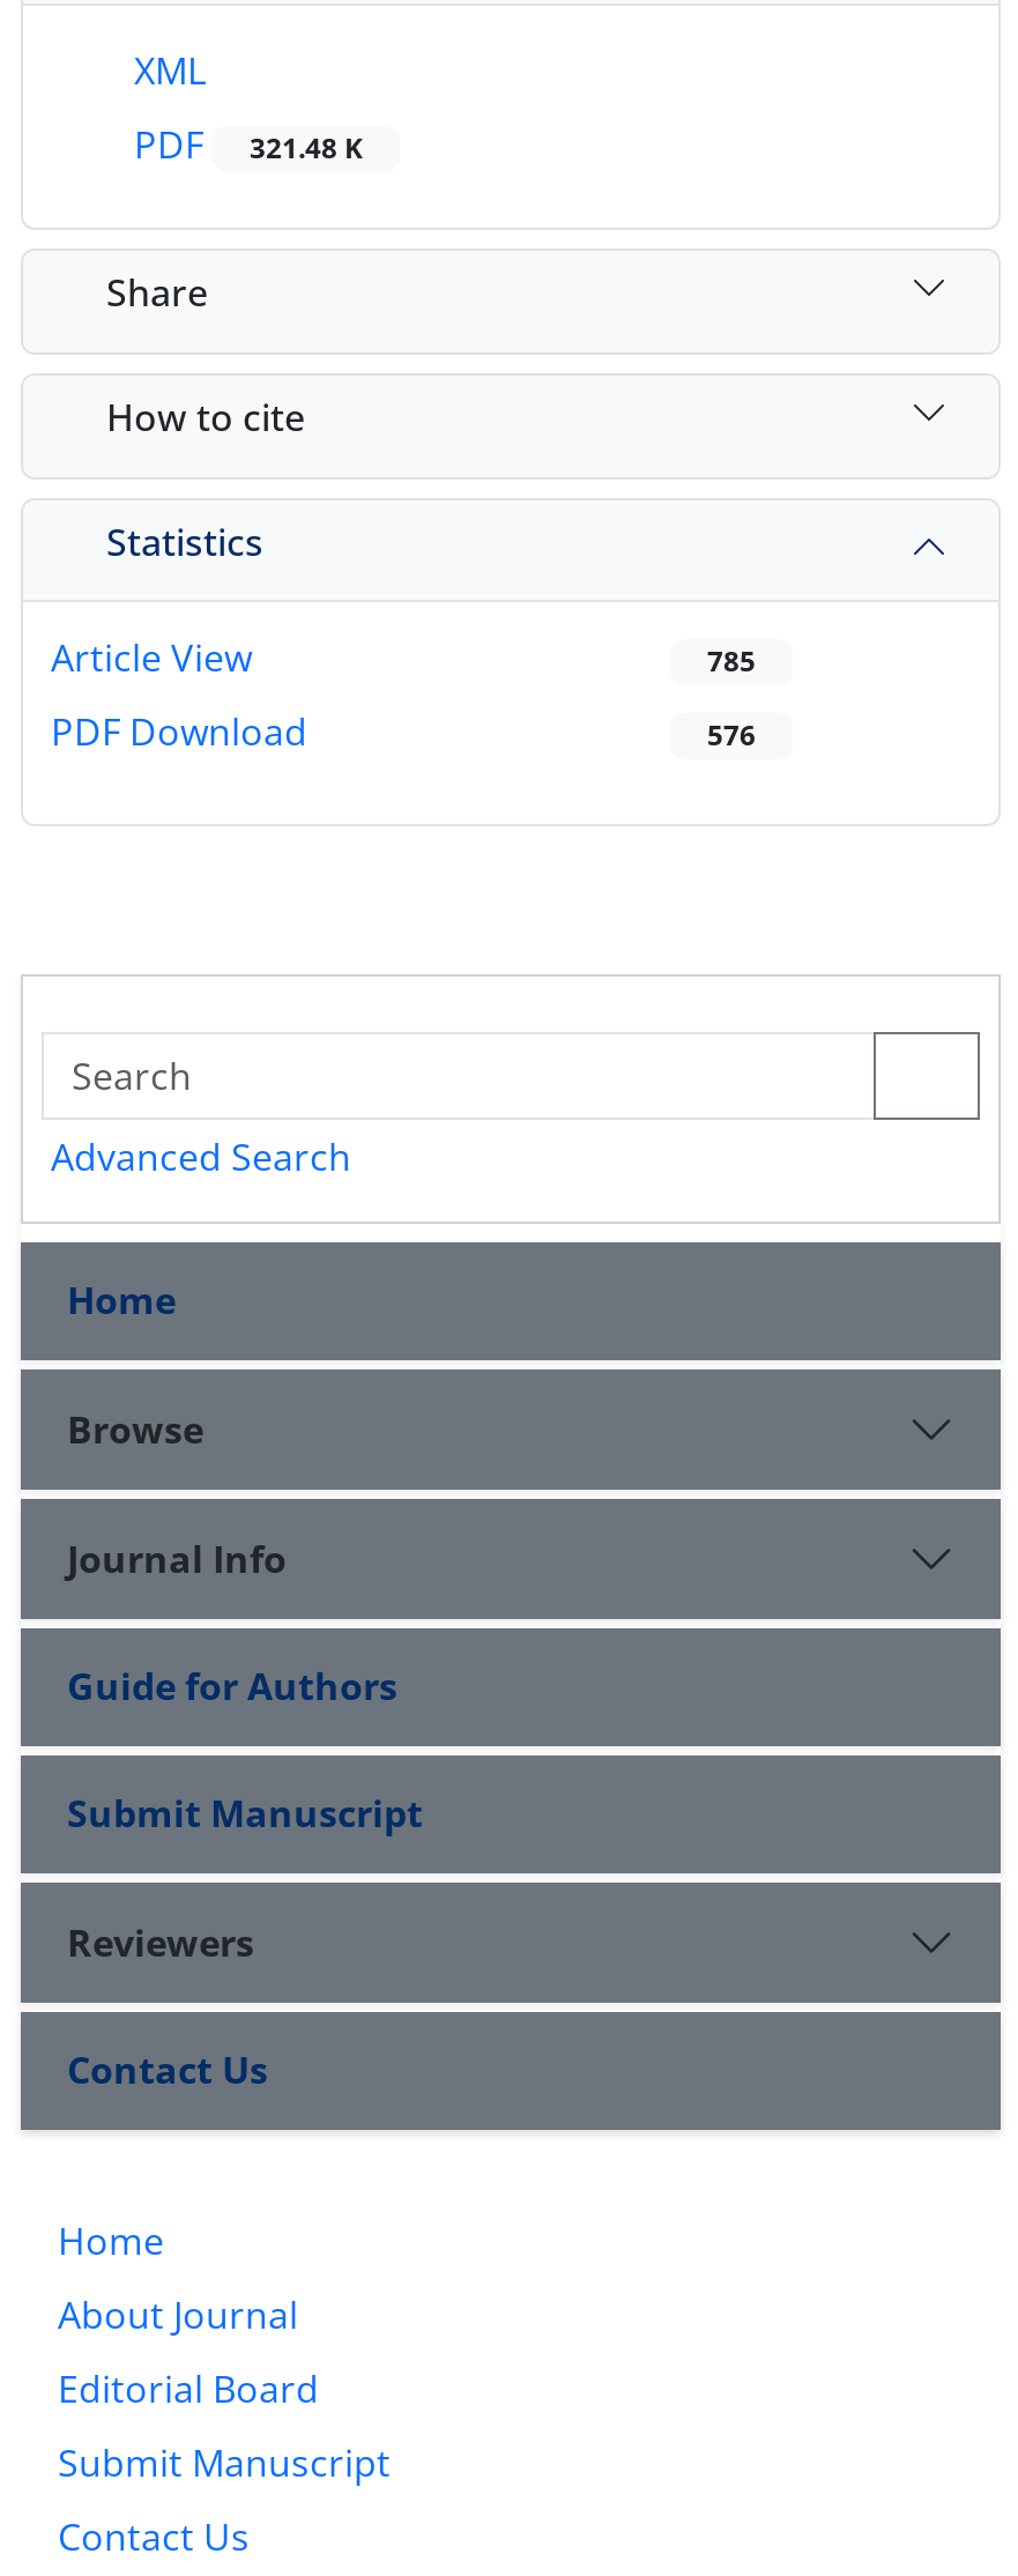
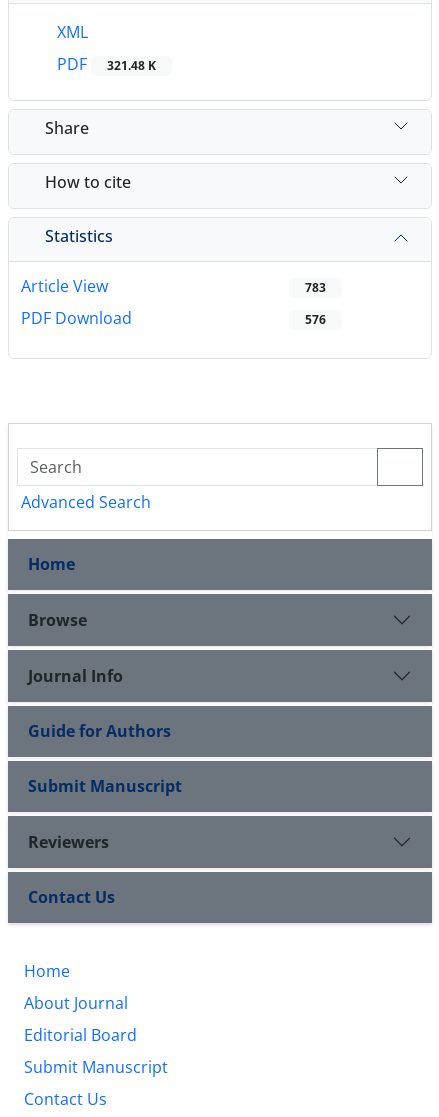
[707,642,756,681] 785 -> [305,279,326,296] 783

